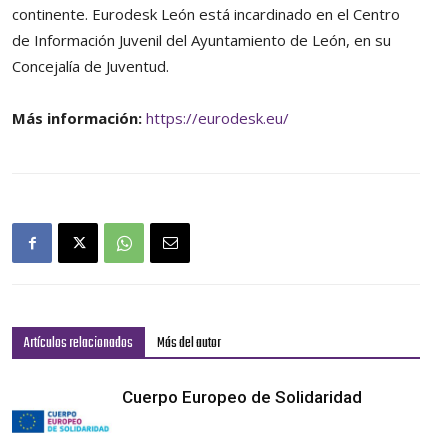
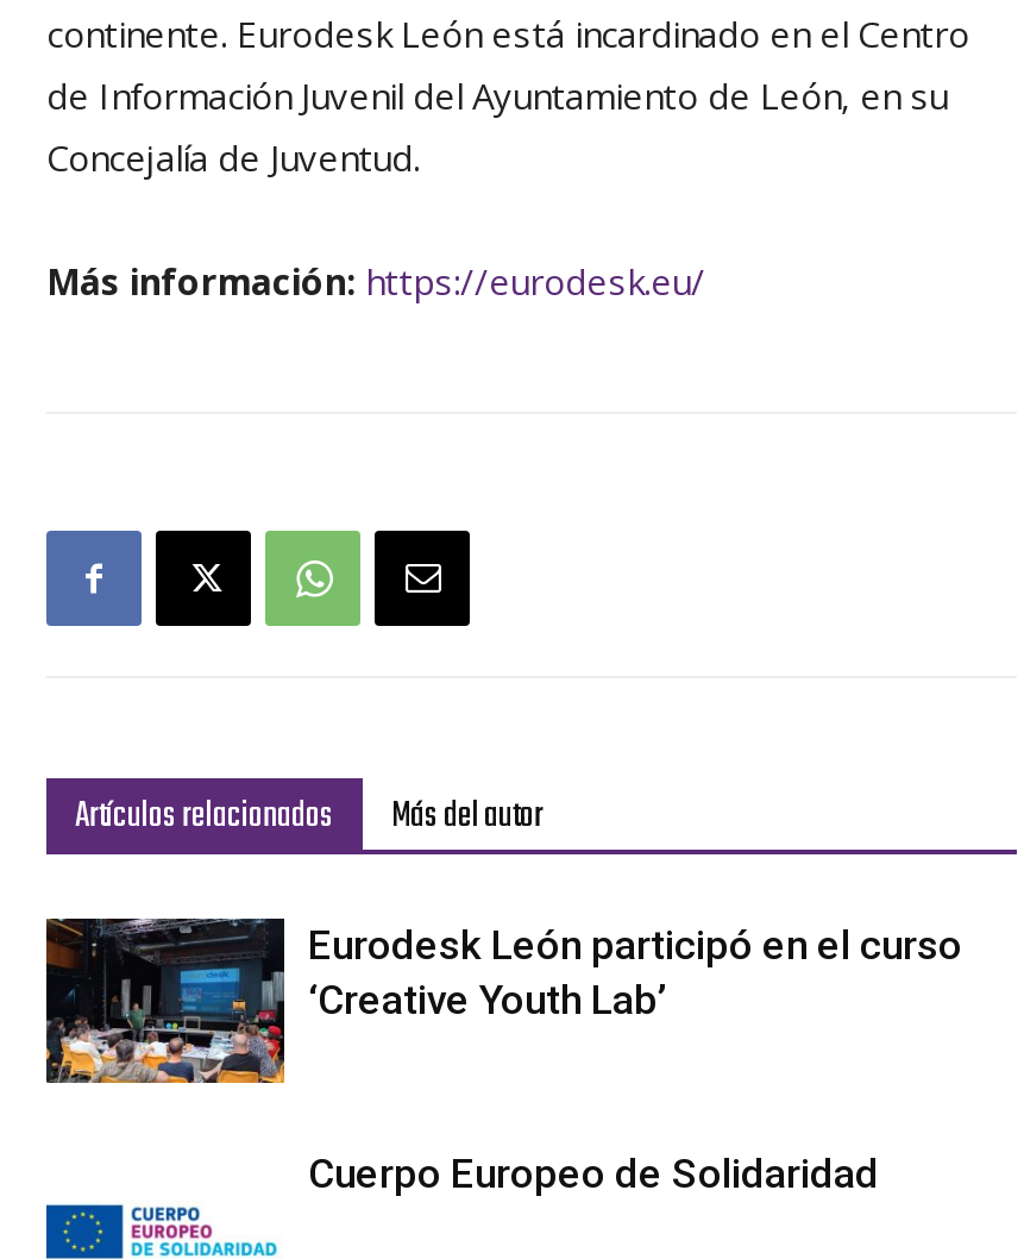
none -> [44,916,962,1085] [image] | Eurodesk León participó en el curso | ‘Creative Youth Lab’

